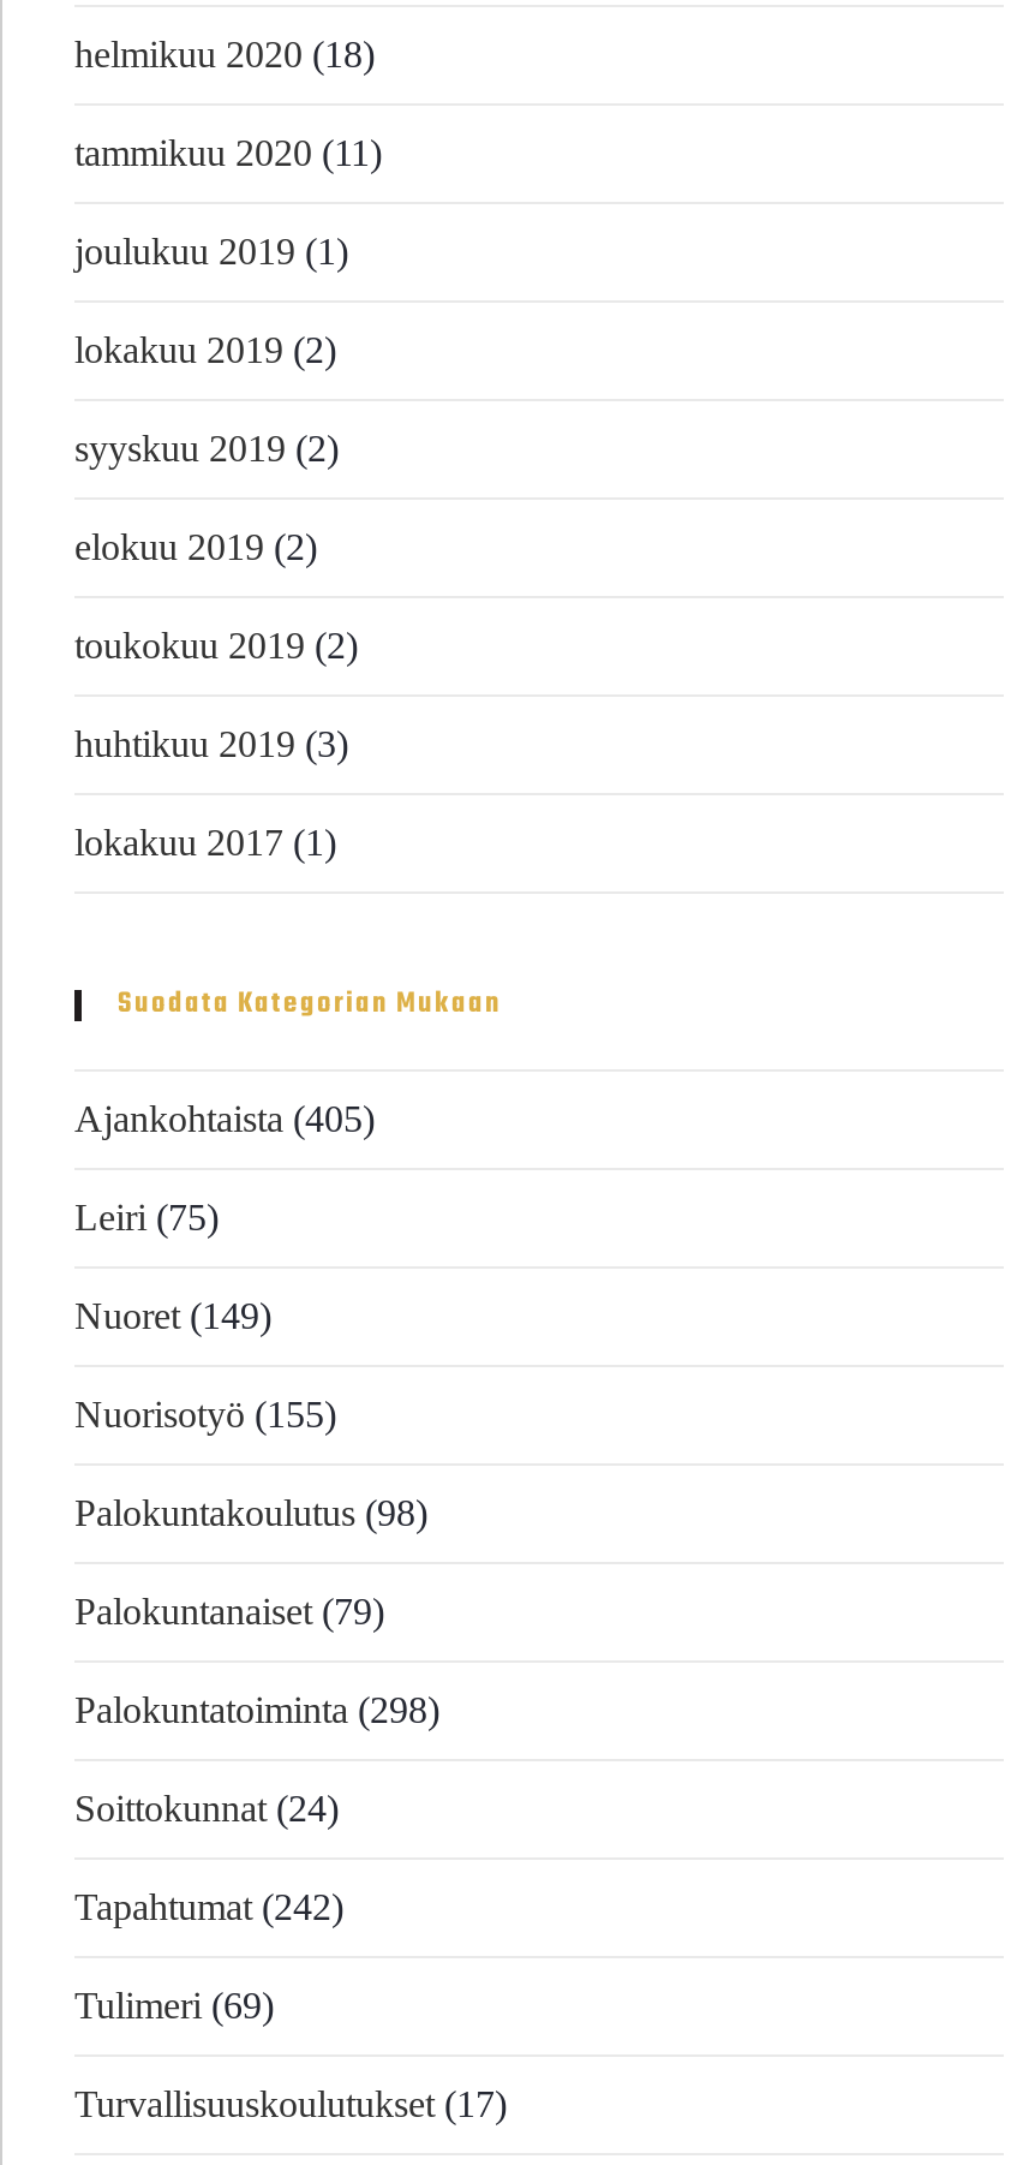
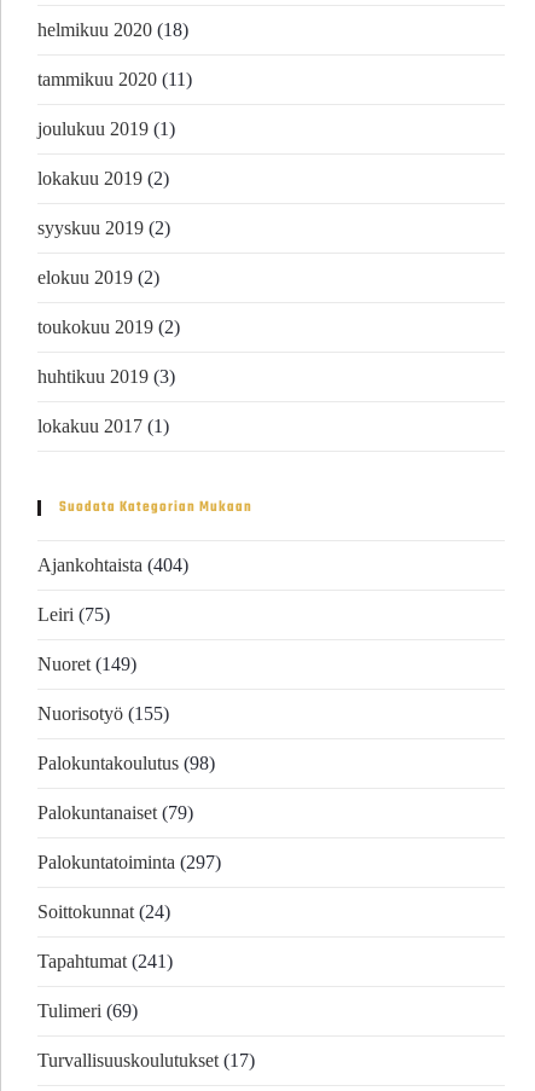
[74,1098,375,1139] Ajankohtaista (405) -> [37,555,188,575] Ajankohtaista (404)
[74,1689,439,1730] Palokuntatoiminta (298) -> [37,852,221,872] Palokuntatoiminta (297)
[74,1886,343,1927] Tapahtumat (242) -> [37,951,173,971] Tapahtumat (241)

